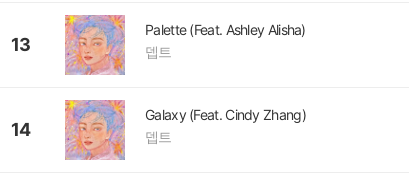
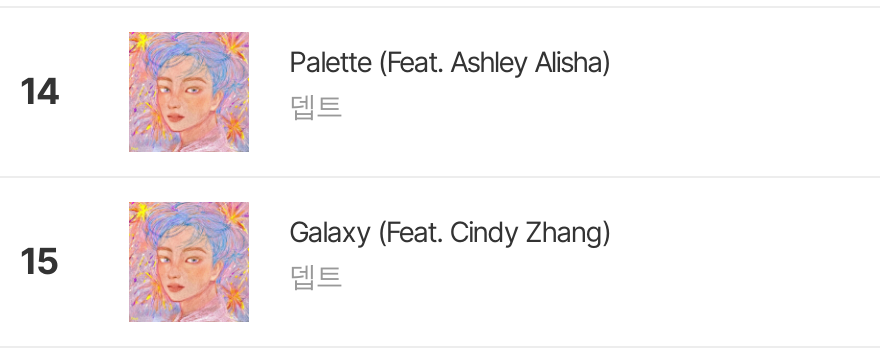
[10,34,29,55] 13 -> [20,70,58,112] 14
[10,119,29,140] 14 -> [20,240,58,282] 15

